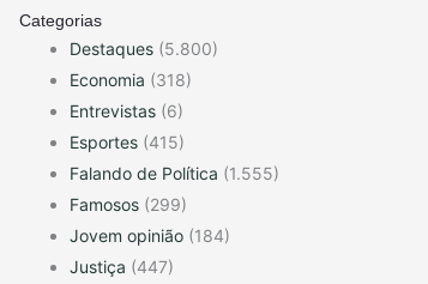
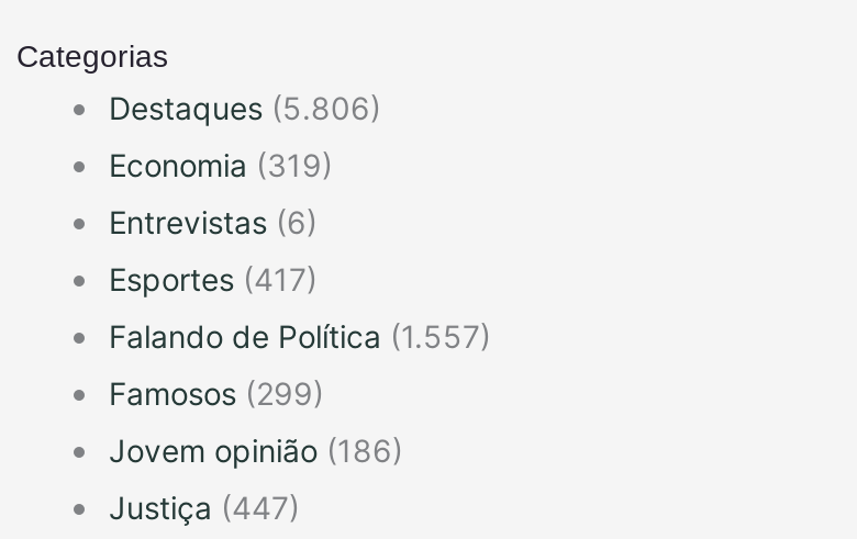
[70,38,218,58] Destaques (5.800) -> [109,88,381,126] Destaques (5.806)
[70,69,192,90] Economia (318) -> [109,146,333,183] Economia (319)
[70,132,185,152] Esportes (415) -> [109,260,318,297] Esportes (417)
[70,163,279,183] Falando de Política (1.555) -> [109,317,491,354] Falando de Política (1.557)
[70,225,230,245] Jovem opinião (184) -> [109,431,403,468] Jovem opinião (186)

